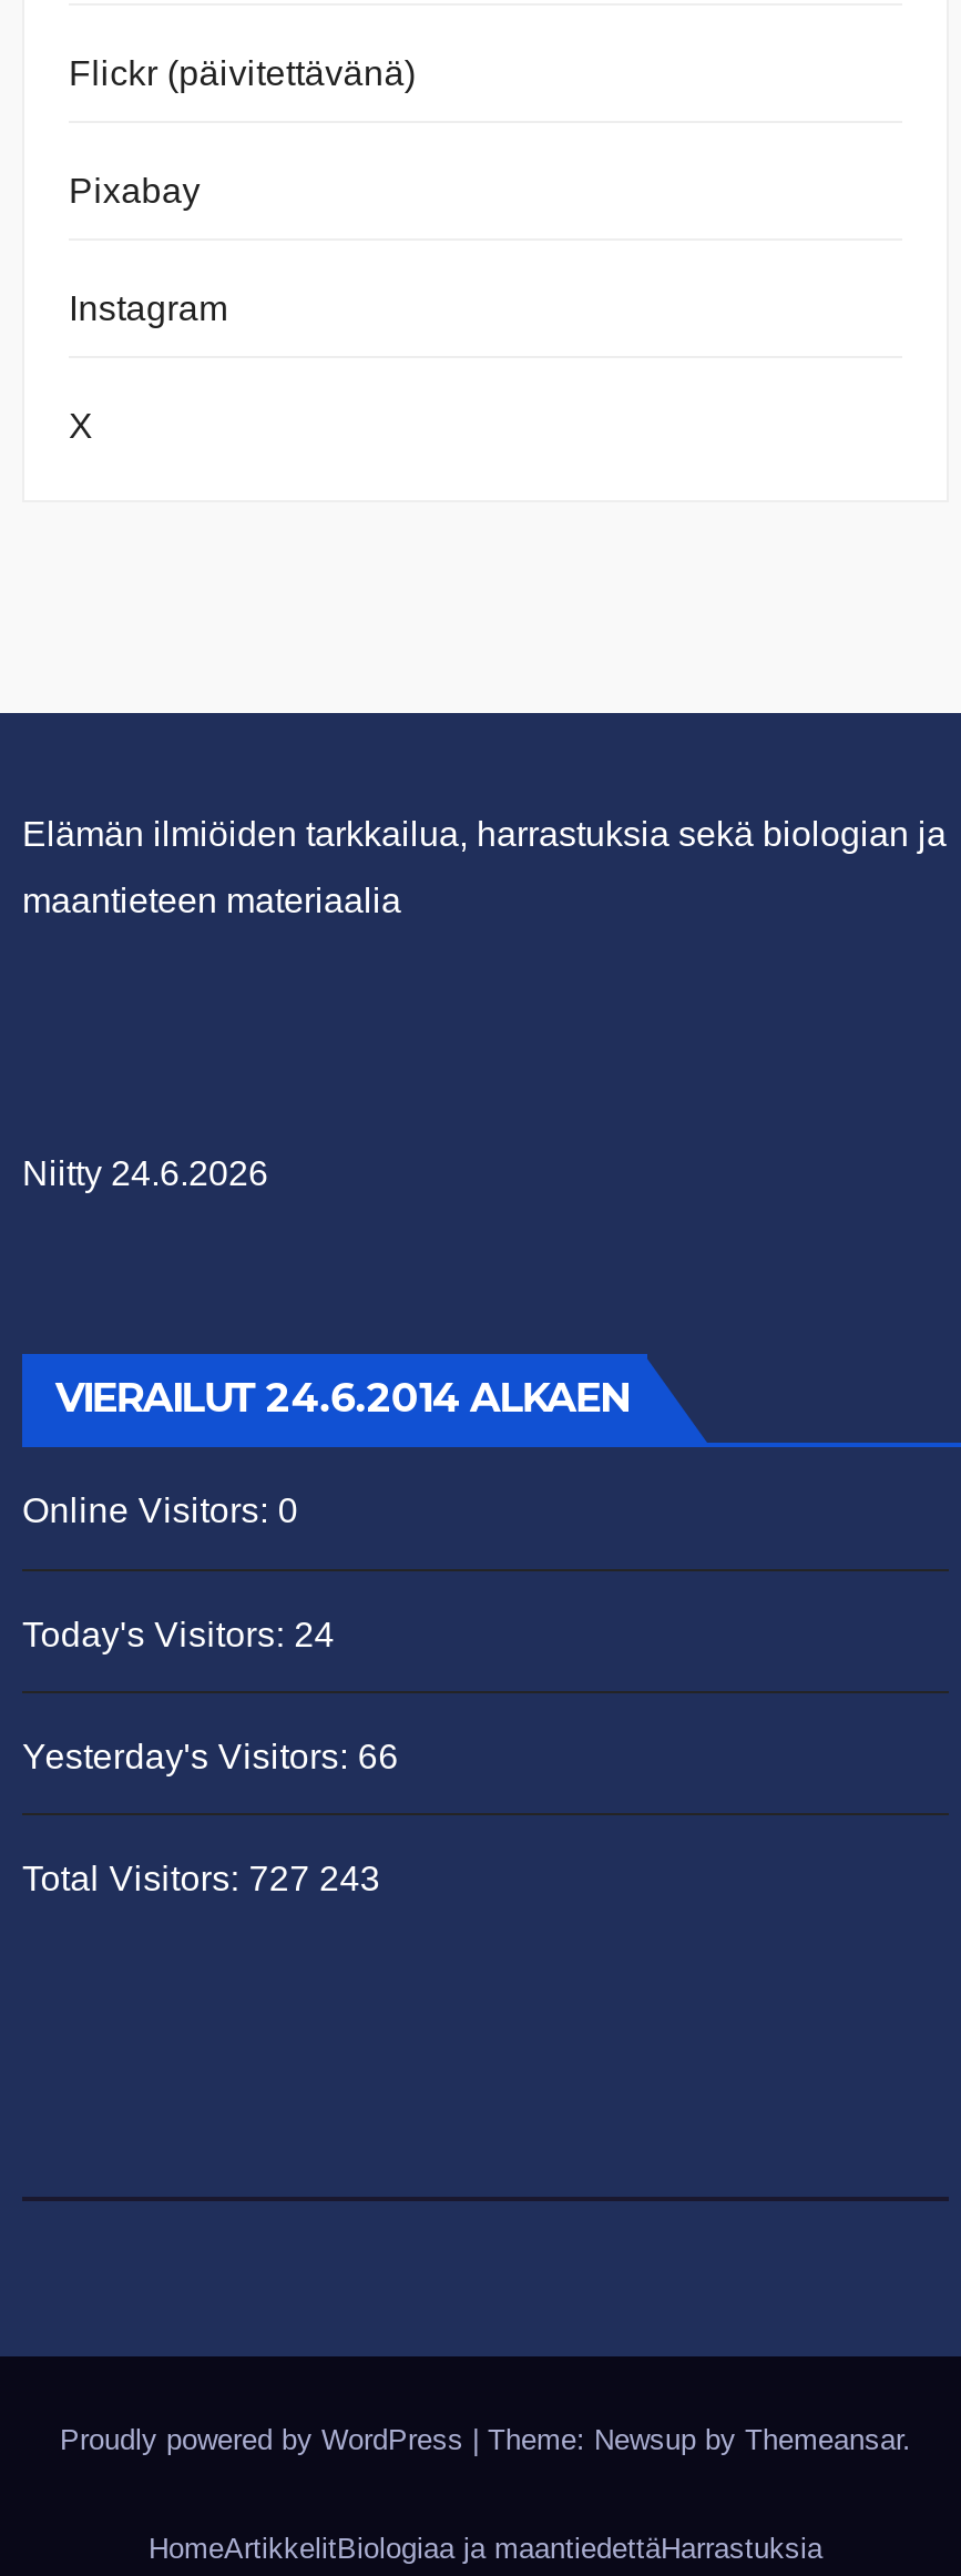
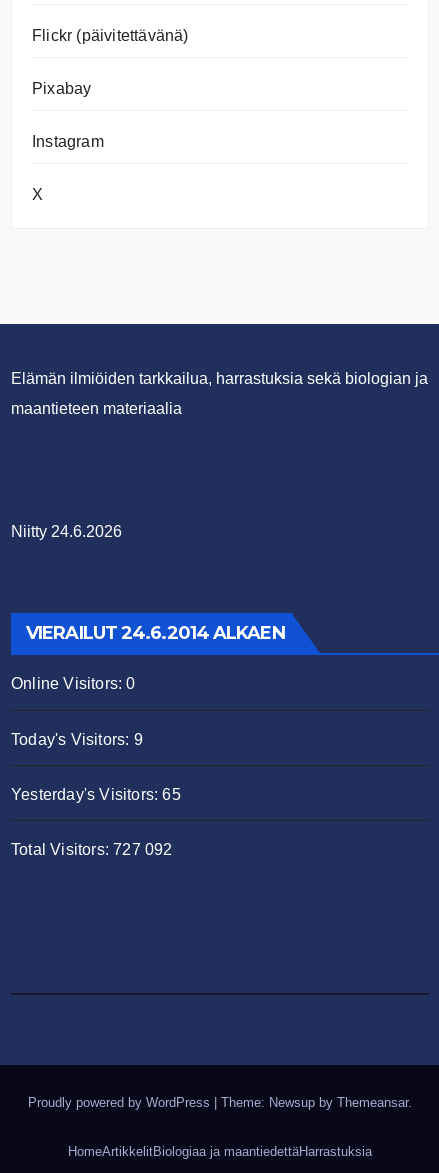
[22,1615,335,1652] Today's Visitors: 24 -> [11,731,143,748] Today's Visitors: 9
[22,1738,399,1775] Yesterday's Visitors: 66 -> [11,786,181,803] Yesterday's Visitors: 65
[22,1861,380,1898] Total Visitors: 727 243 -> [11,841,173,858] Total Visitors: 727 092

